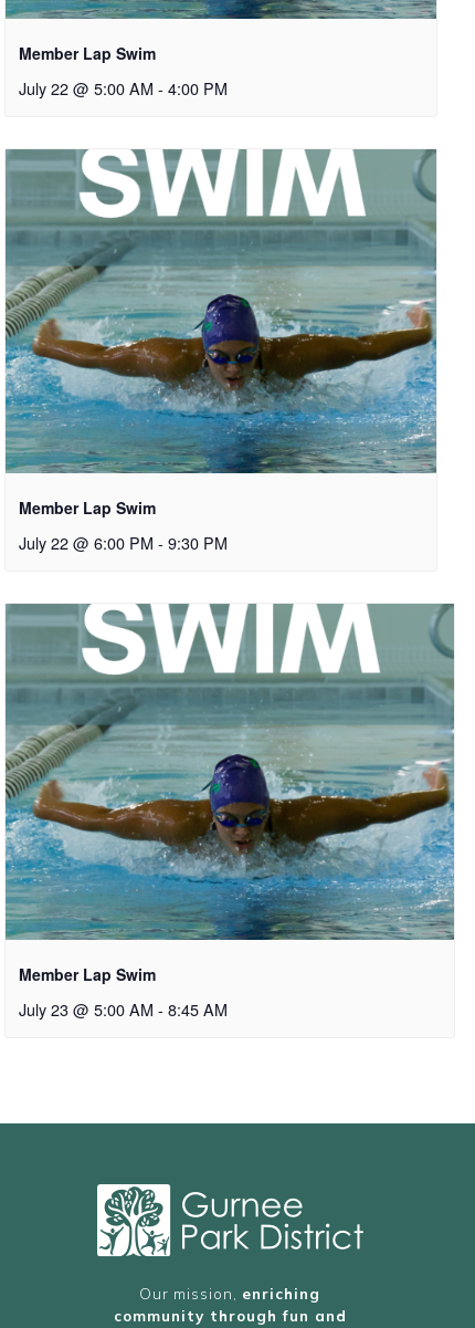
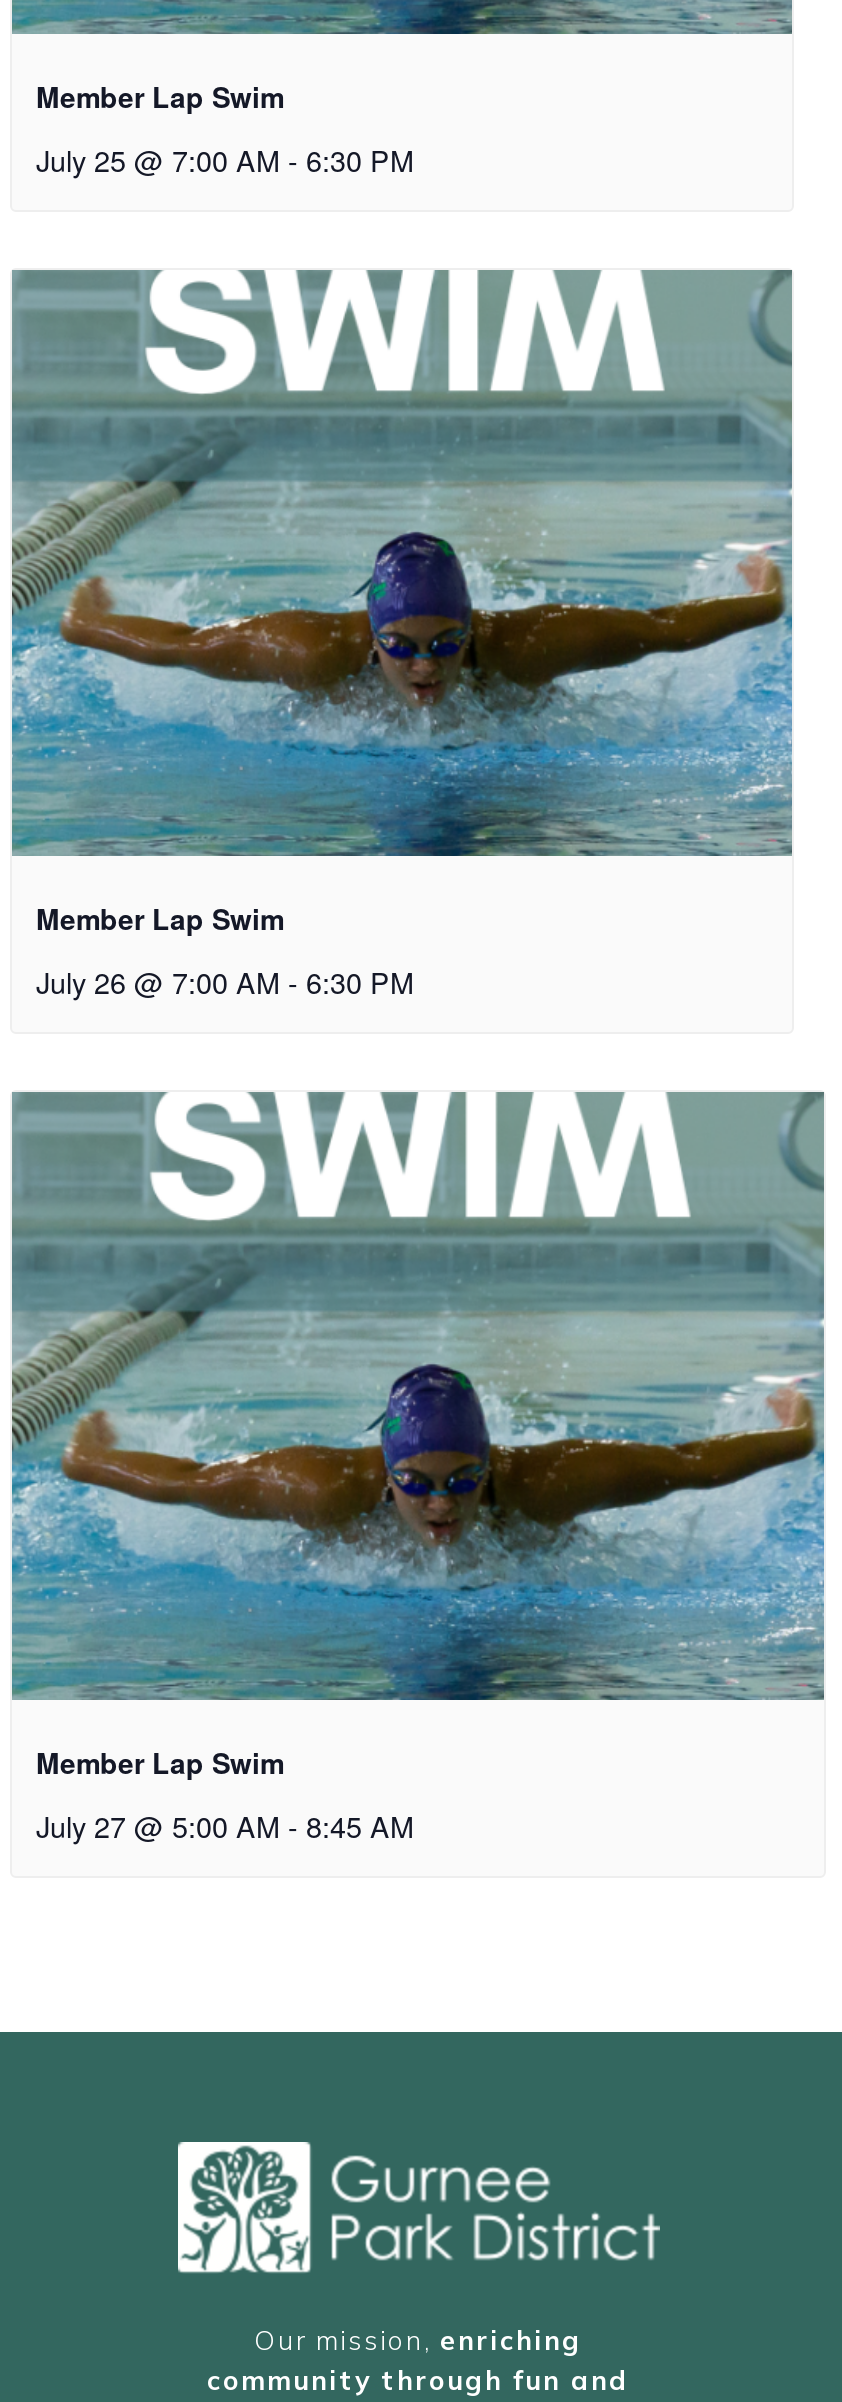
[19,77,228,100] July 22 @ 5:00 AM - 4:00 PM -> [36,139,414,181] July 25 @ 7:00 AM - 6:30 PM
[19,530,228,553] July 22 @ 6:00 PM - 9:30 PM -> [36,959,414,1001] July 26 @ 7:00 AM - 6:30 PM
[19,997,228,1021] July 23 @ 5:00 AM - 8:45 AM -> [36,1804,414,1846] July 27 @ 5:00 AM - 8:45 AM

